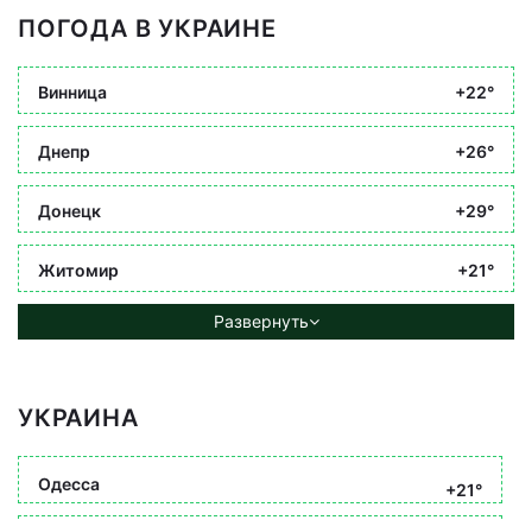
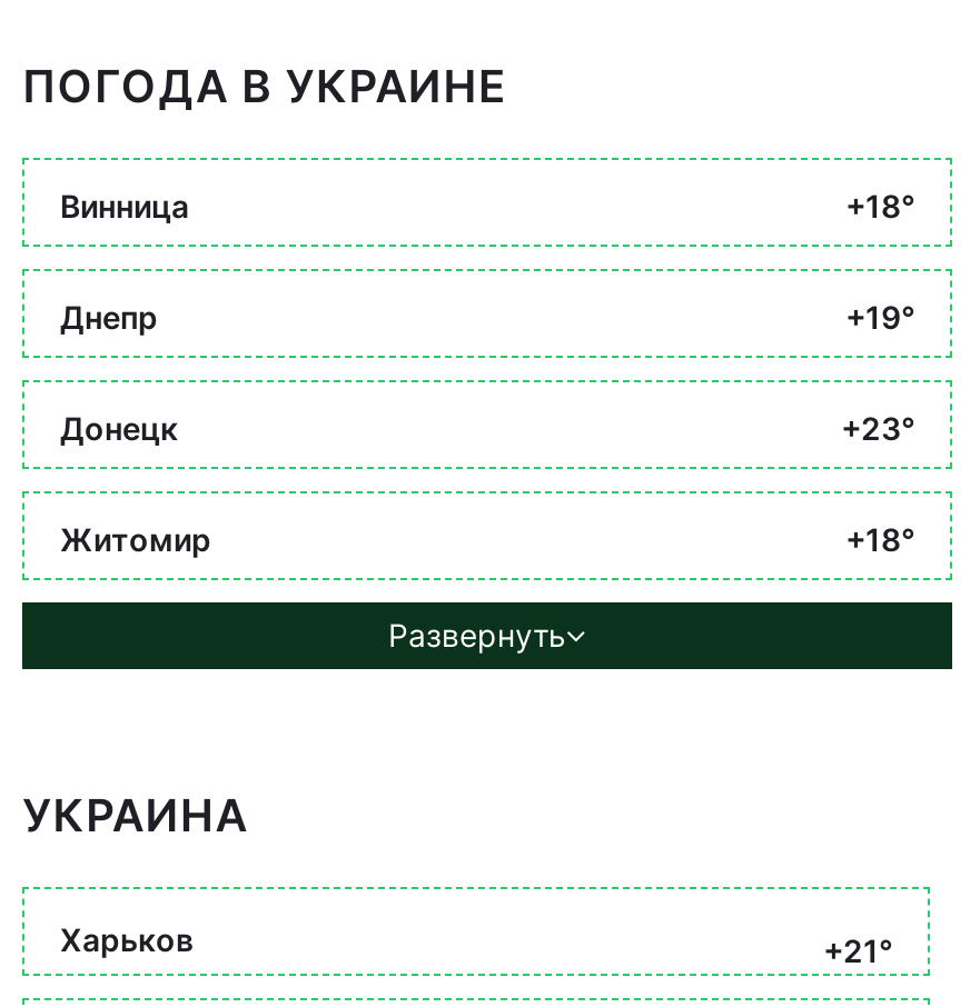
[455,81,494,102] +22° -> [845,186,914,223] +18°
[455,141,494,161] +26° -> [845,297,914,335] +19°
[455,200,494,220] +29° -> [841,408,914,446] +23°
[457,259,494,280] +21° -> [845,519,914,557] +18°
[38,473,100,493] Одесса -> [60,919,194,957] Харьков

